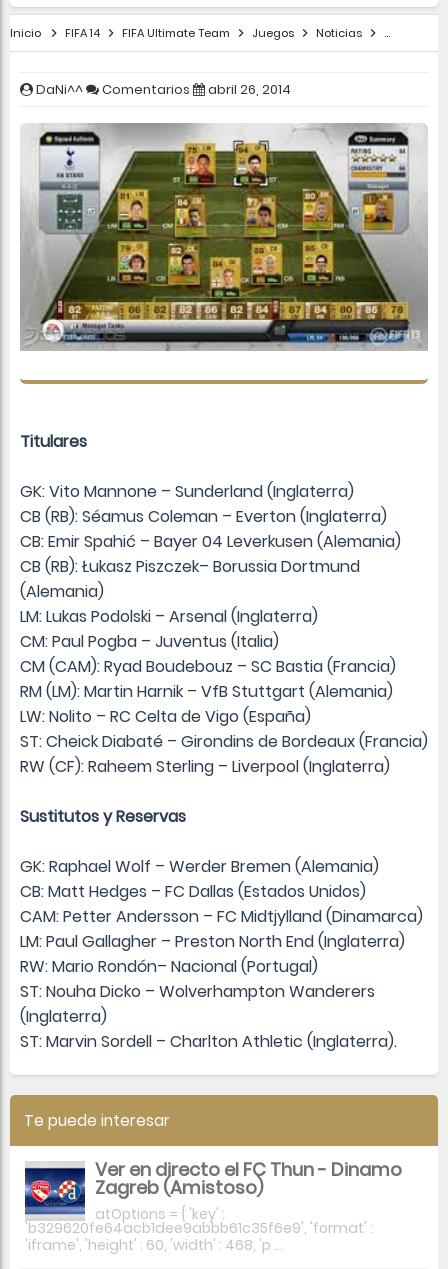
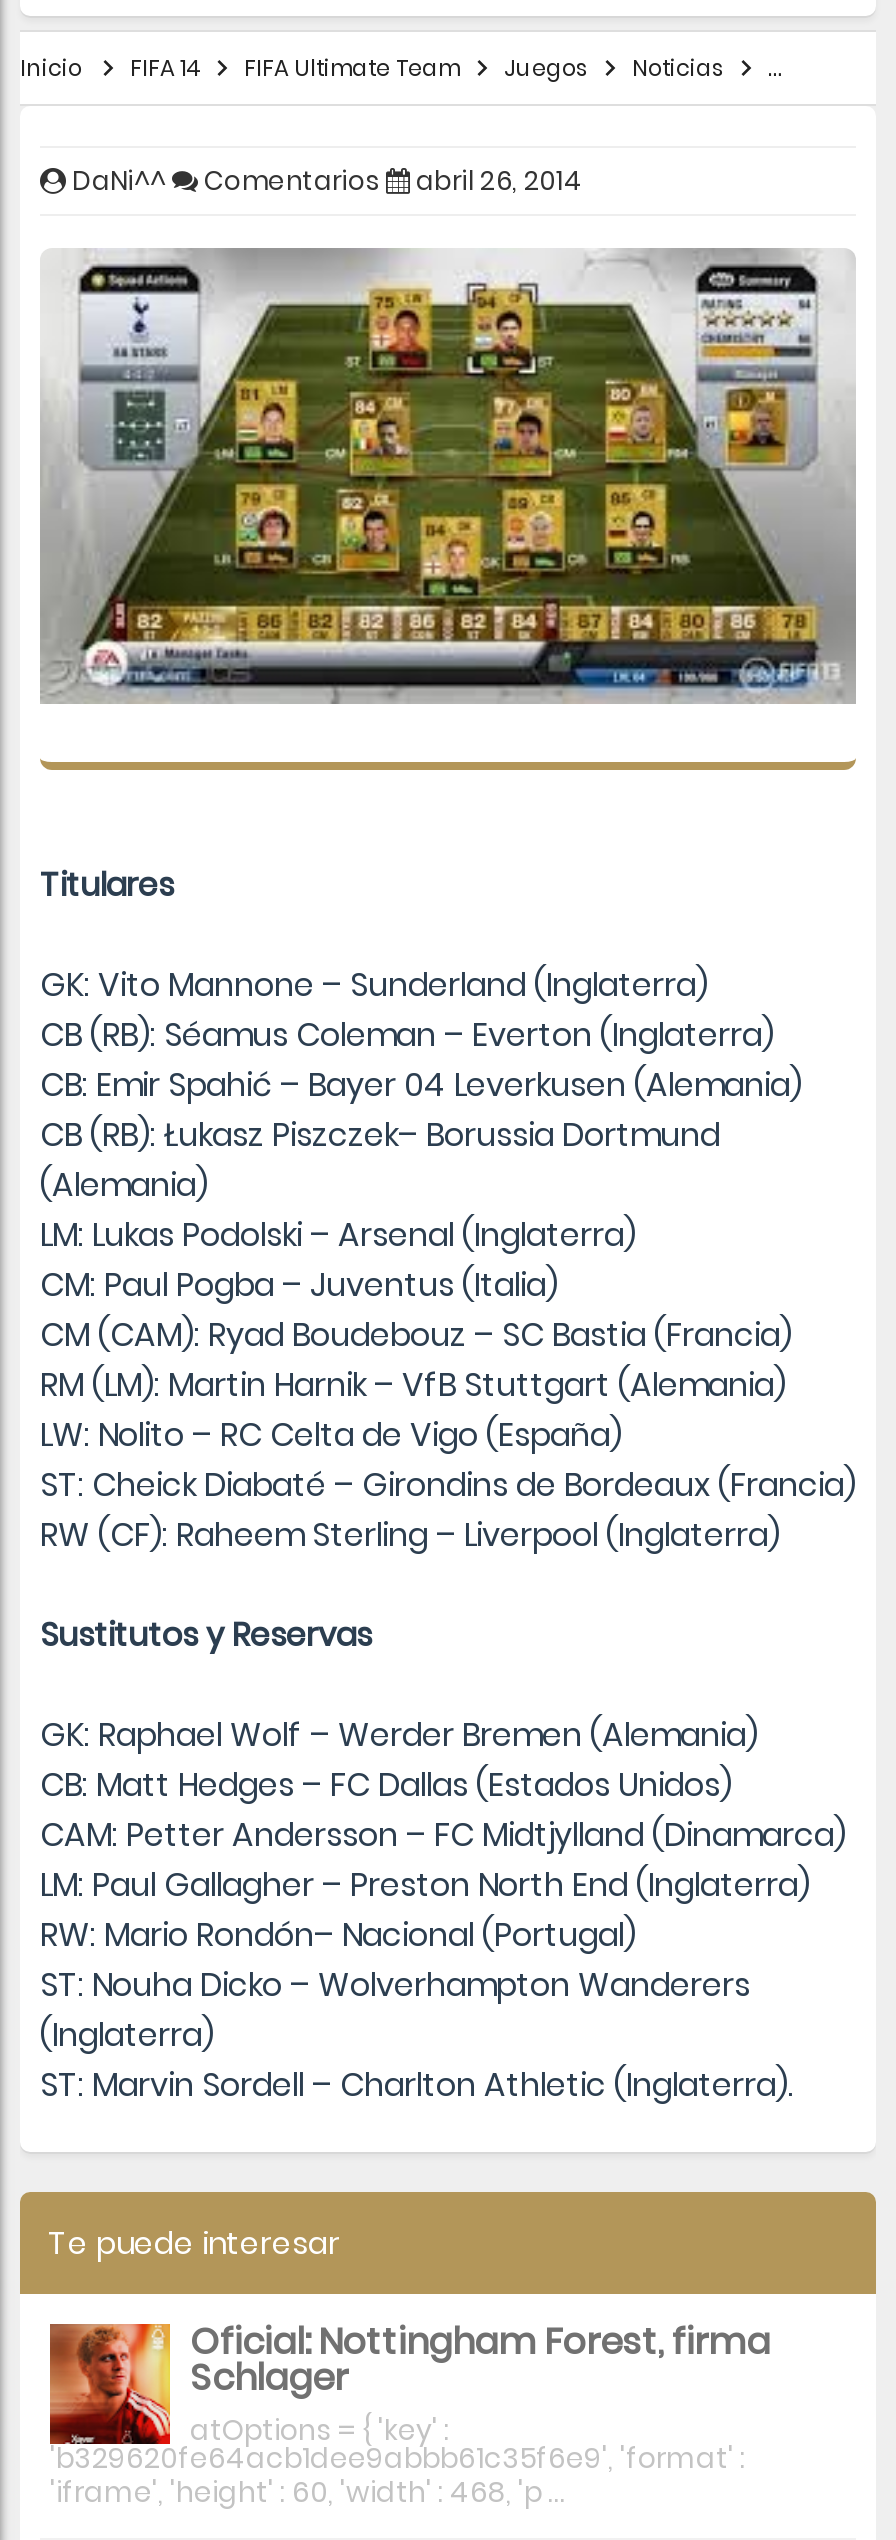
[24,1157,402,1215] [image] | Ver en directo el FC Thun - Dinamo | Zagreb (Amistoso) -> [48,2316,770,2432] [image] | Oficial: Nottingham Forest, firma | Schlager

